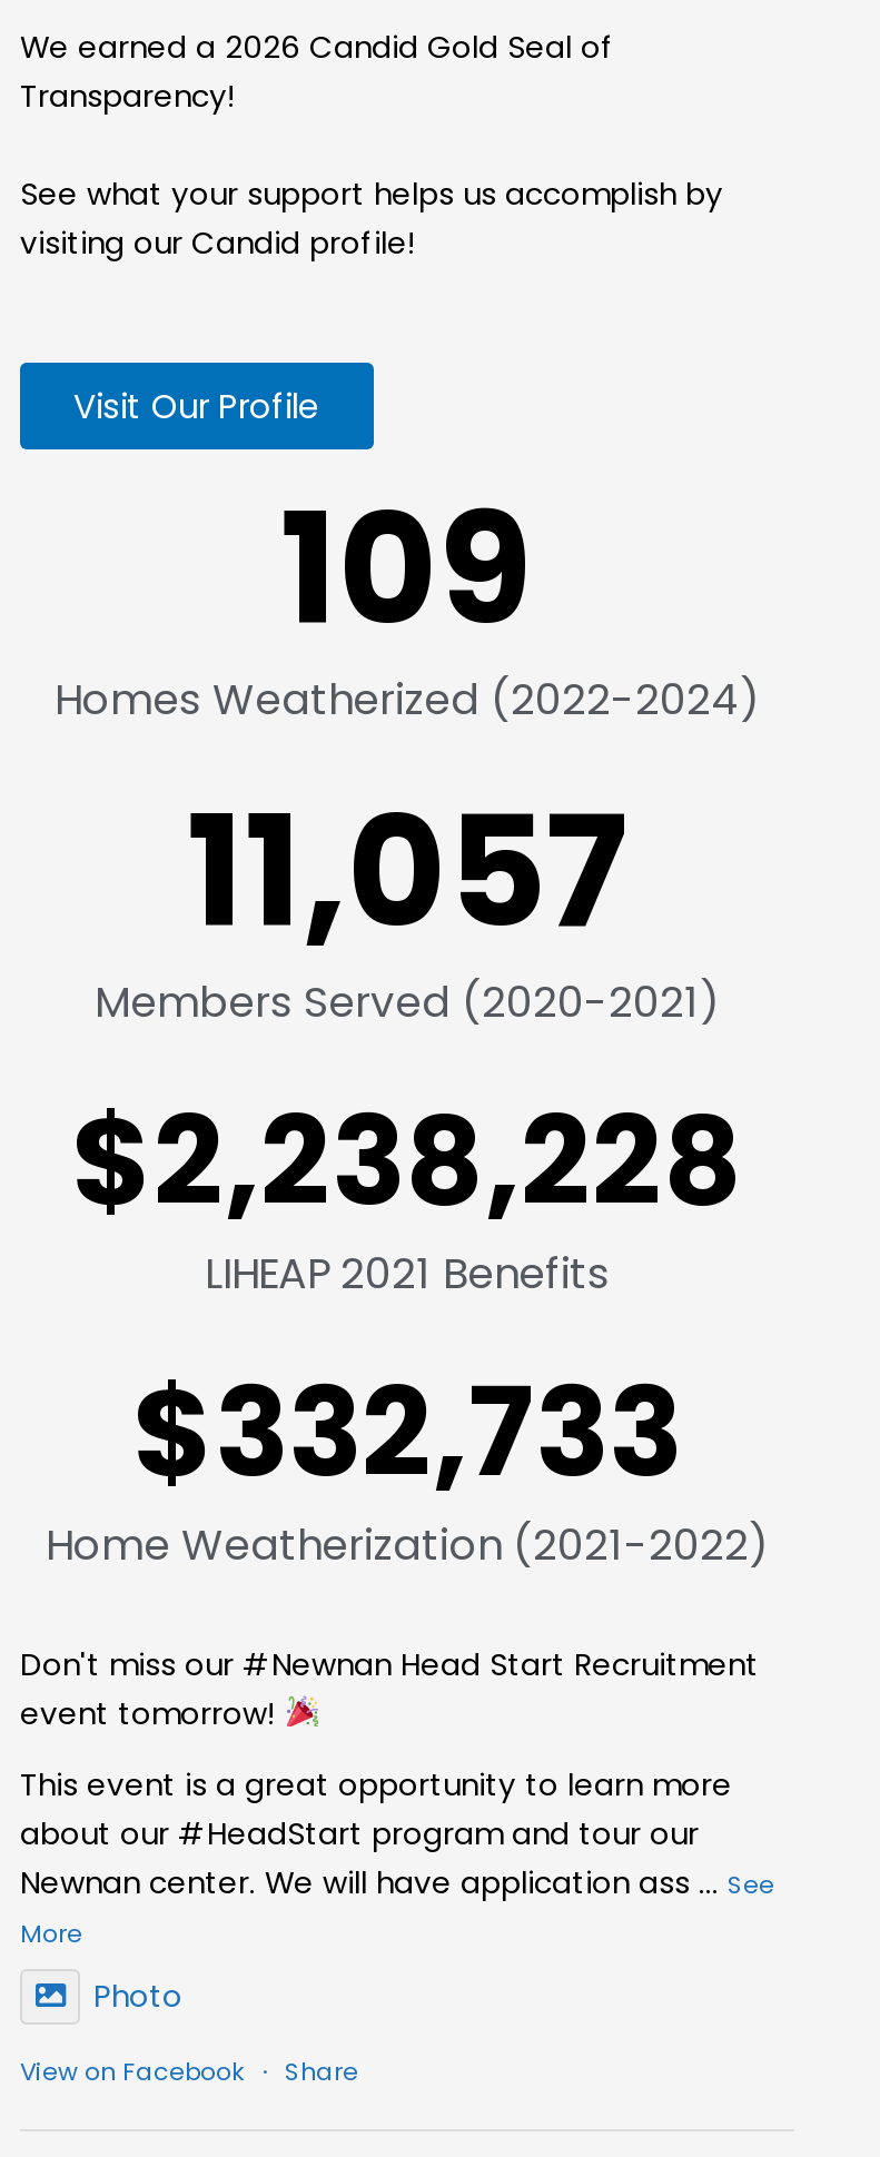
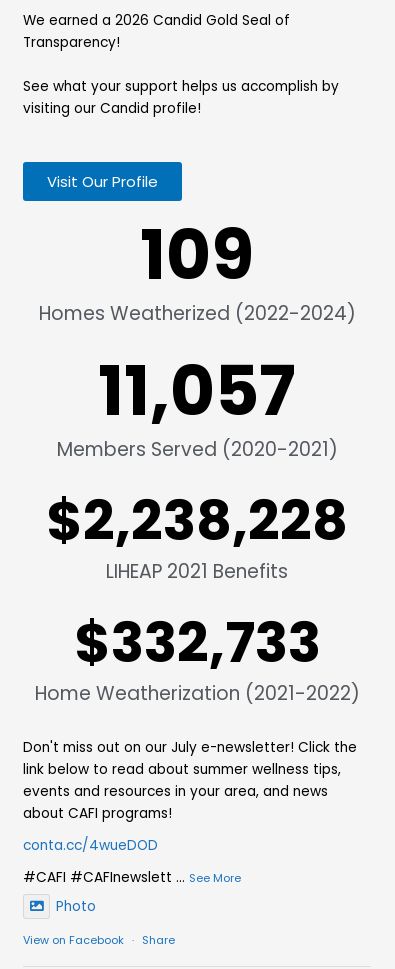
[20,1643,774,1950] Don't miss our #Newnan Head Start Recruitment | event tomorrow! | This event is a great opportunity to learn more | about our #HeadStart program and tour our | Newnan center. We will have application ass ... See | More -> [23,738,357,887] Don't miss out on our July e-newsletter! Click the | link below to read about summer wellness tips, | events and resources in your area, and news | about CAFI programs! | conta.cc/4wueDOD | #CAFI #CAFInewslett ... See More

